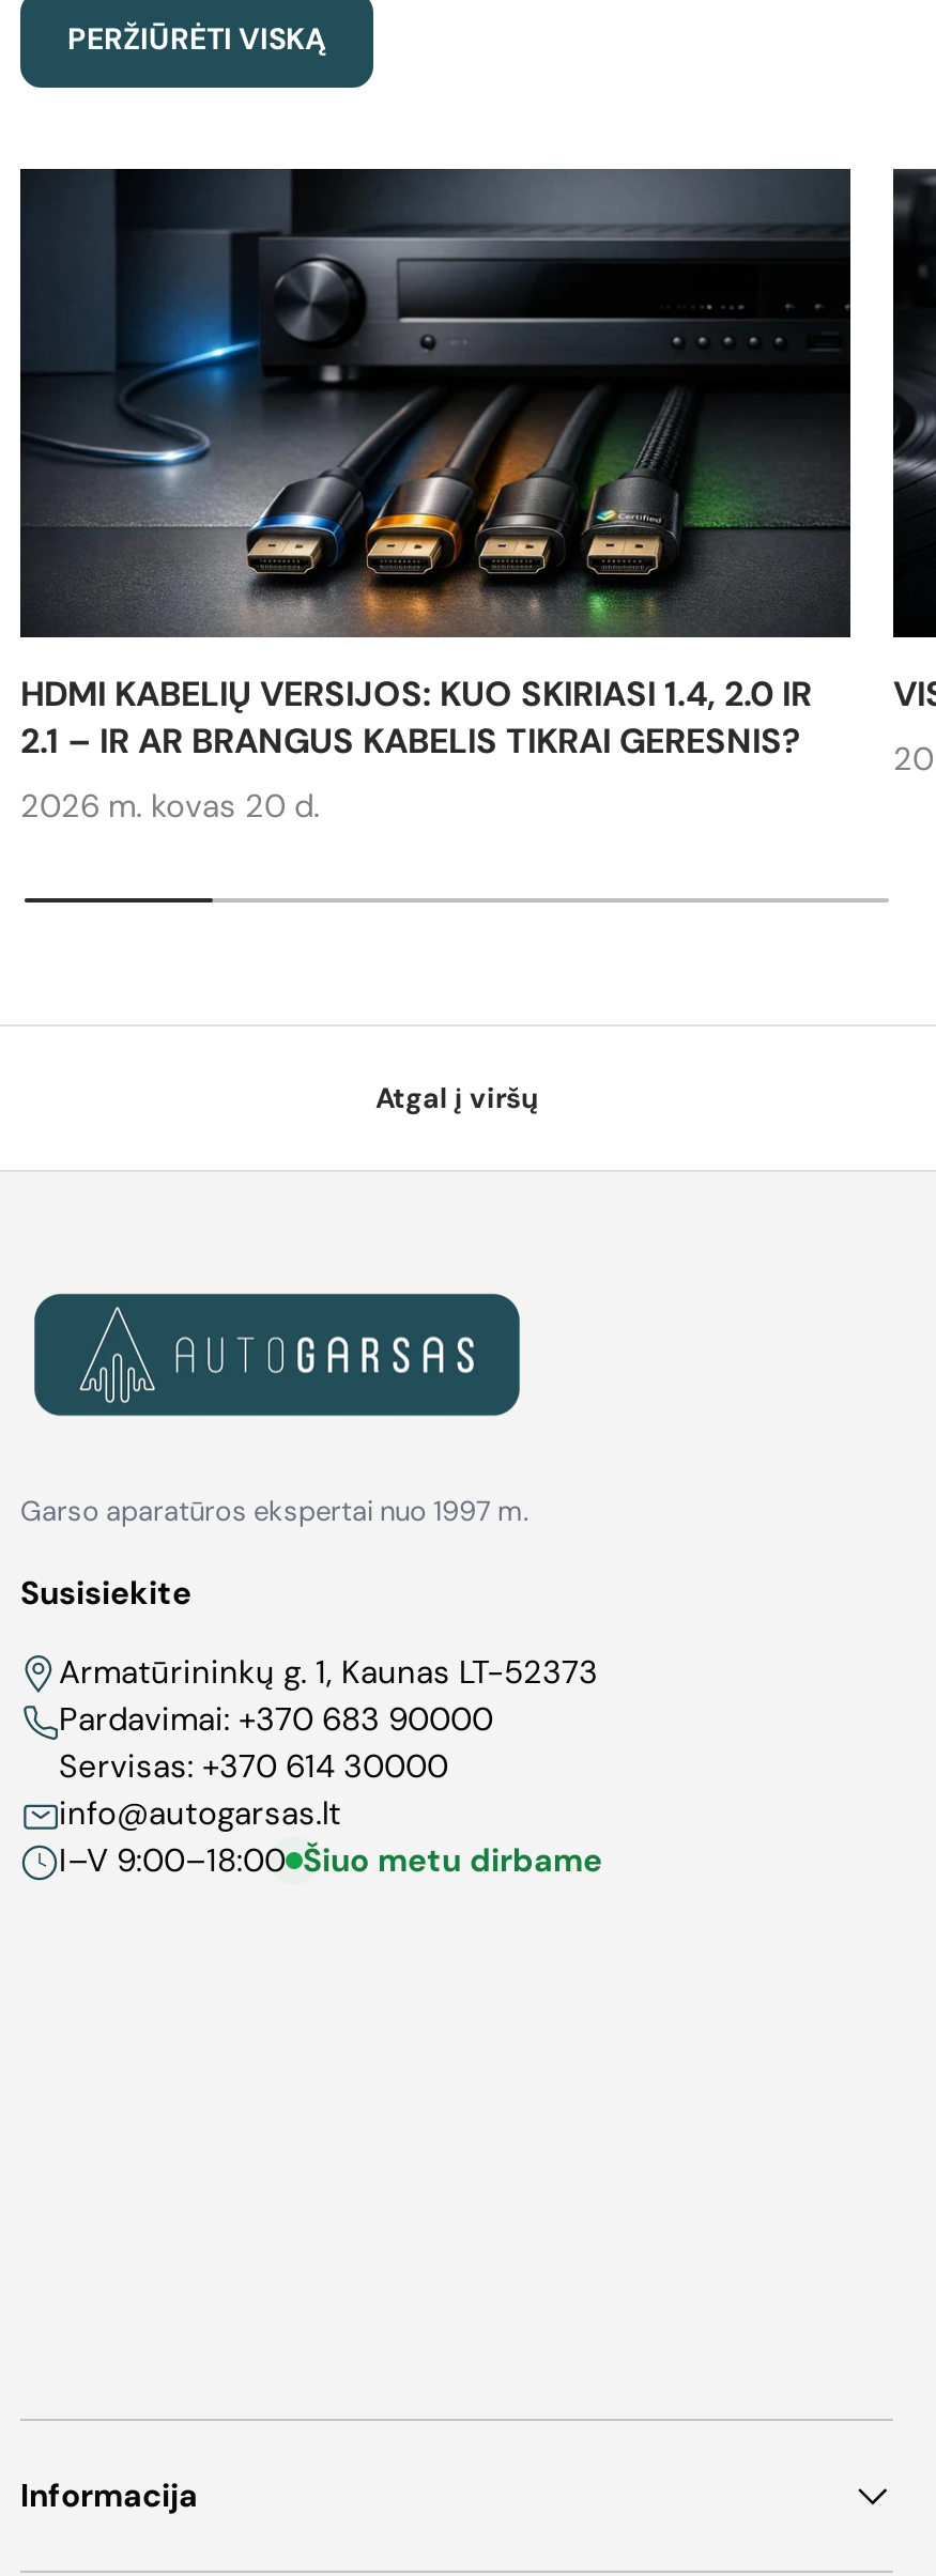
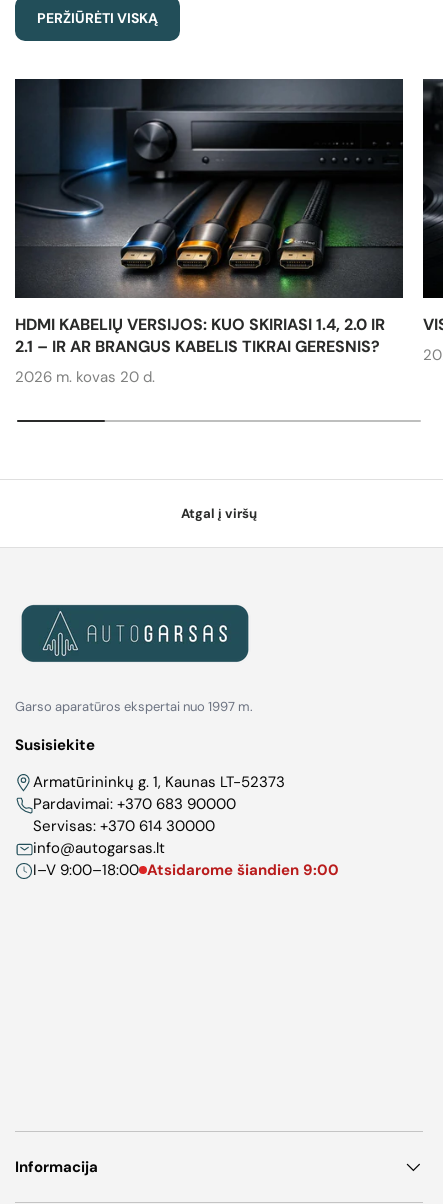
[59,1840,602,1882] I–V 9:00–18:00 Šiuo metu dirbame -> [33,860,339,880] I–V 9:00–18:00 Atsidarome šiandien 9:00

